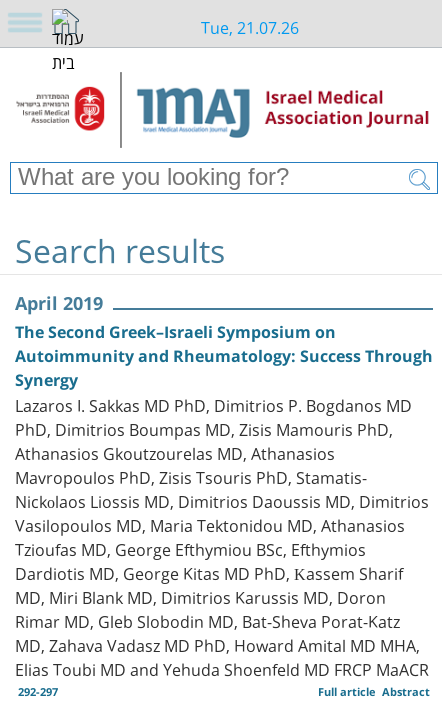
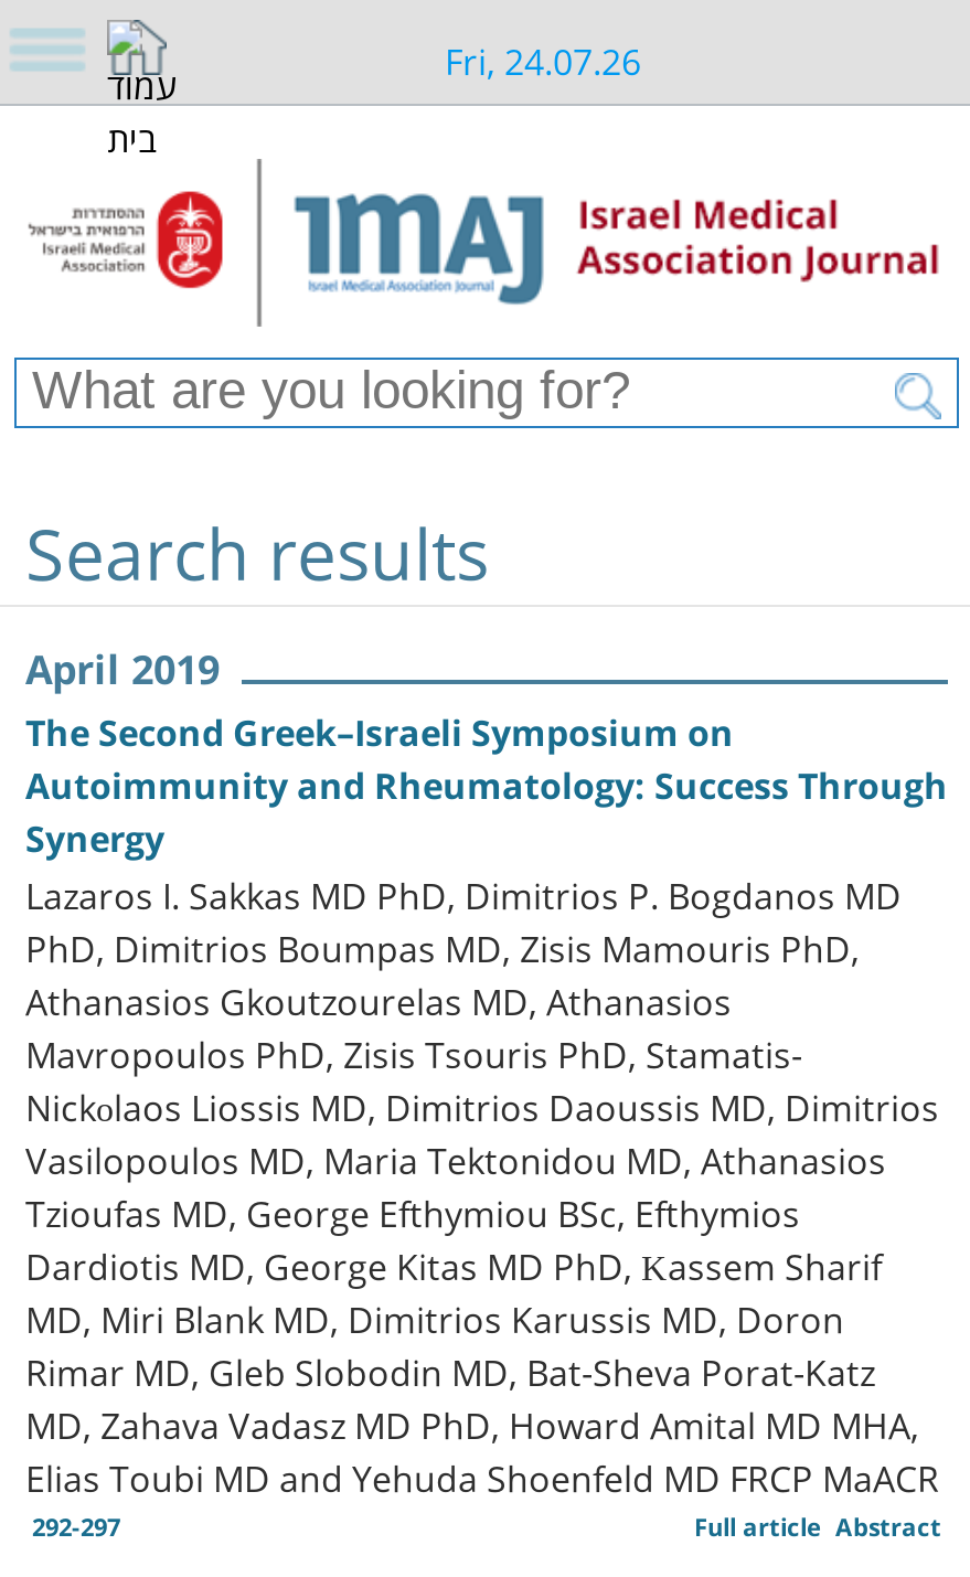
[200,9,298,42] Tue, 21.07.26 -> [445,20,641,93] Fri, 24.07.26

